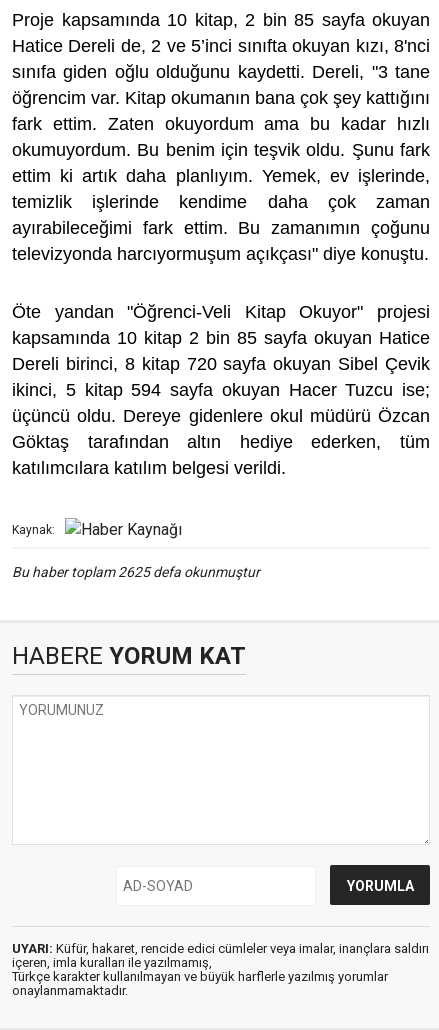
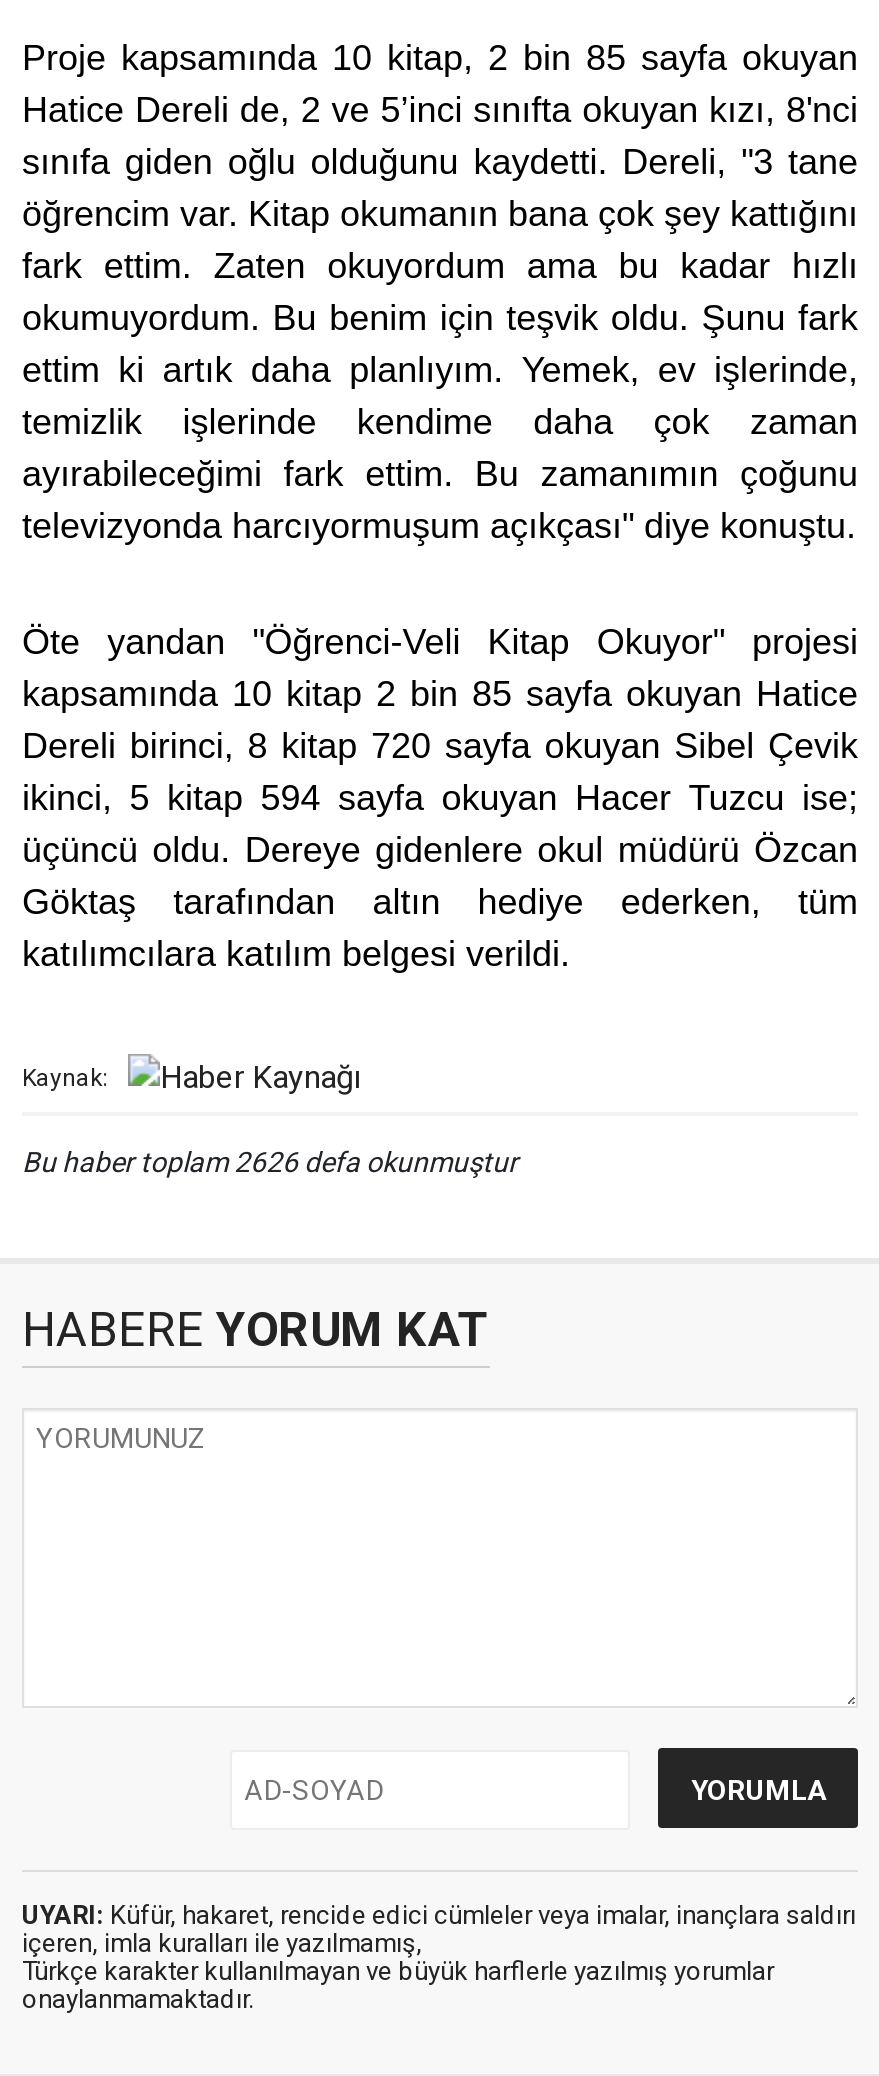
[12,564,260,580] Bu haber toplam 2625 defa okunmuştur -> [22,1146,518,1178] Bu haber toplam 2626 defa okunmuştur

